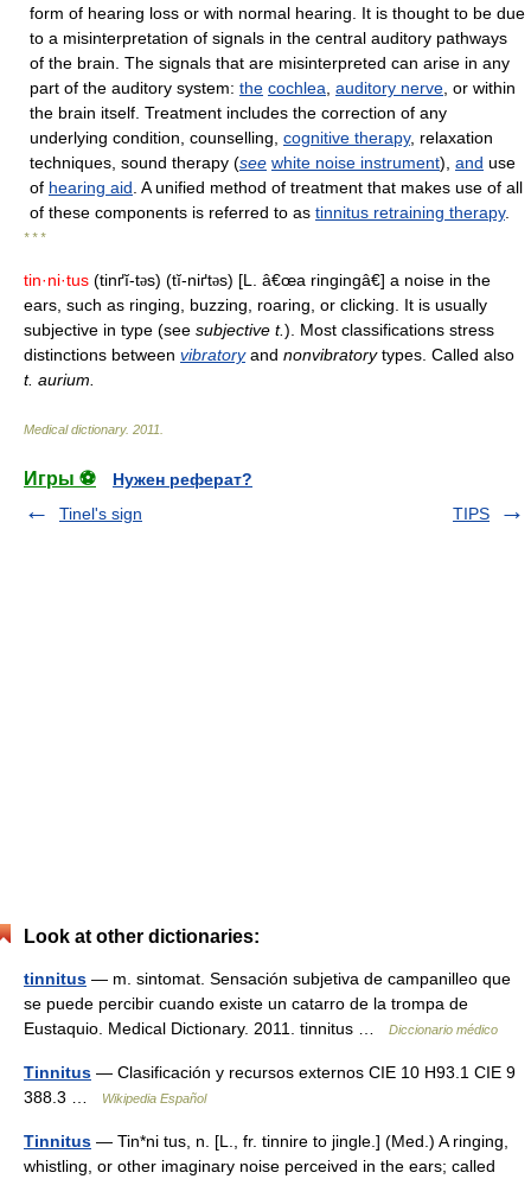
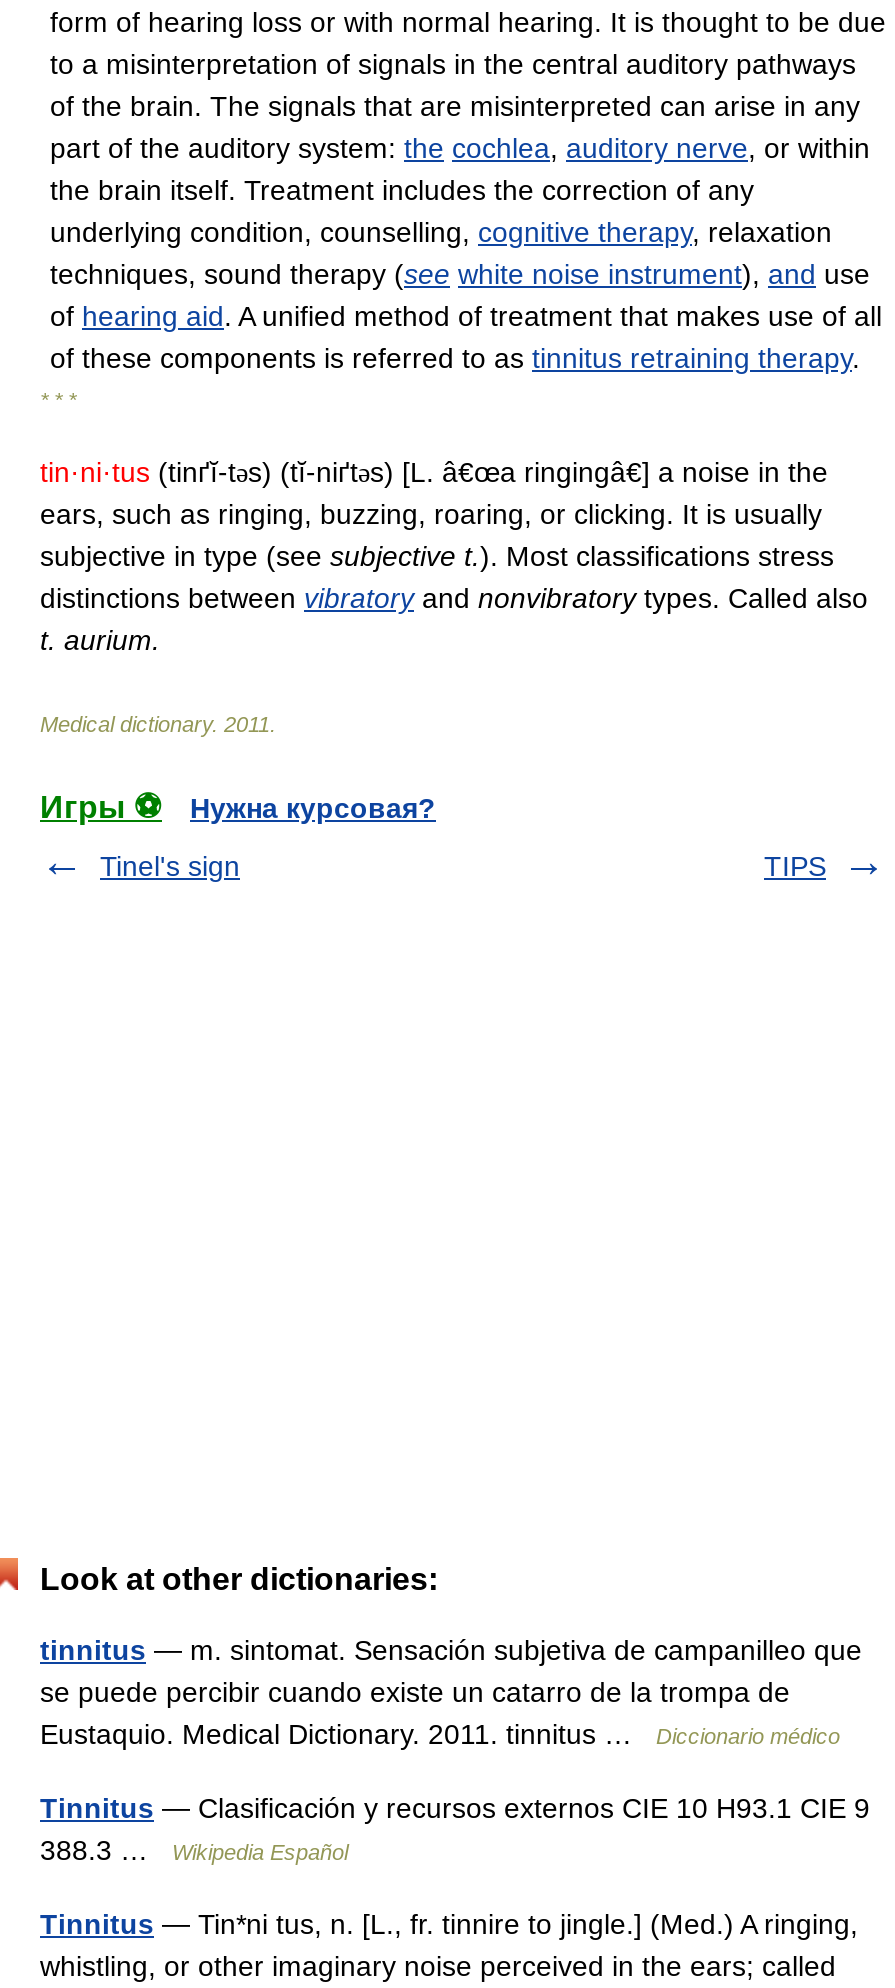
[113,470,252,489] Нужен реферат? -> [190,792,436,824] Нужна курсовая?

